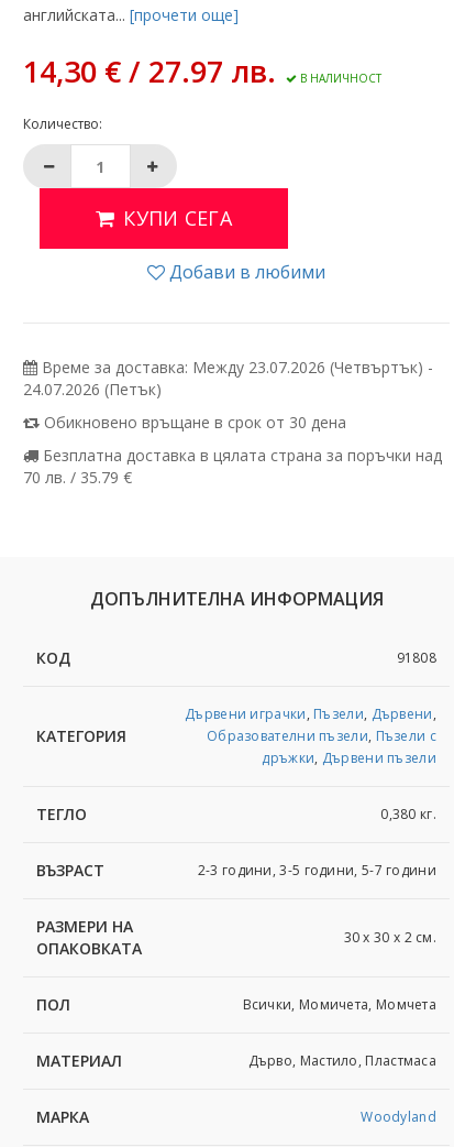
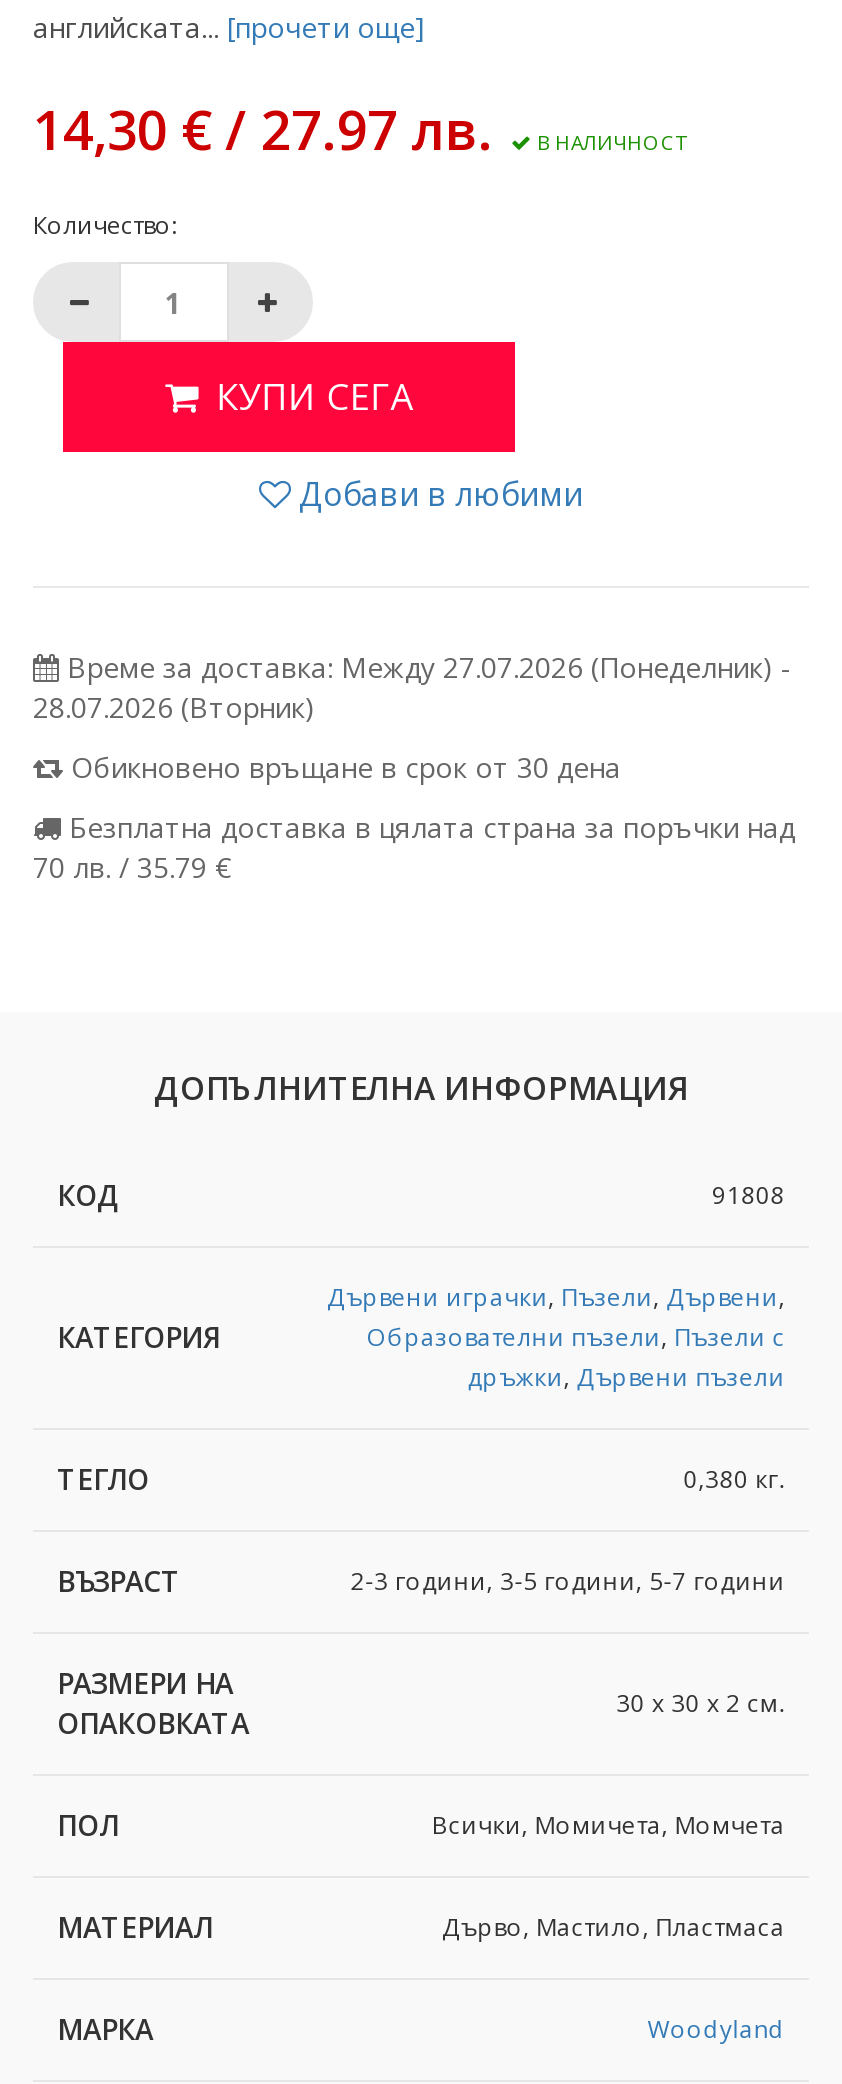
[23,357,433,400] Време за доставка: Между 23.07.2026 (Четвъртък) - | 24.07.2026 (Петък) -> [33,649,791,727] Време за доставка: Между 27.07.2026 (Понеделник) - | 28.07.2026 (Вторник)

